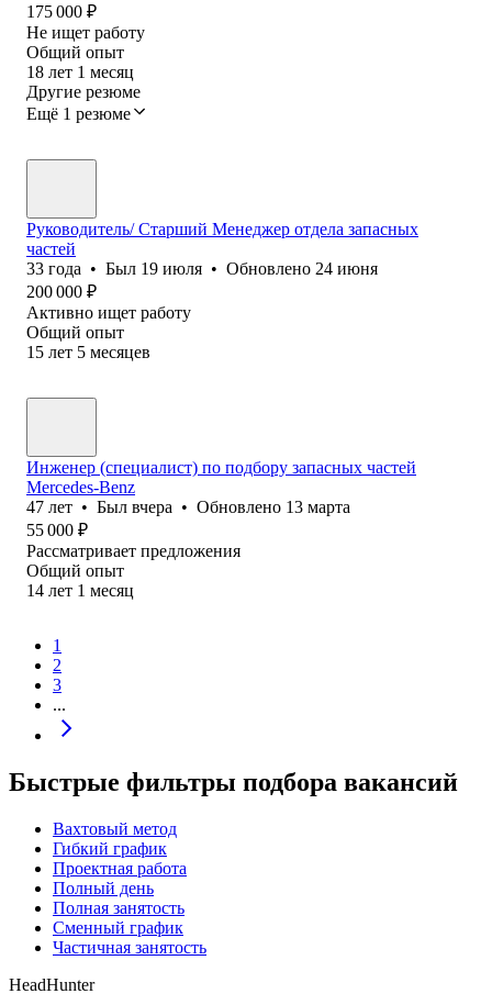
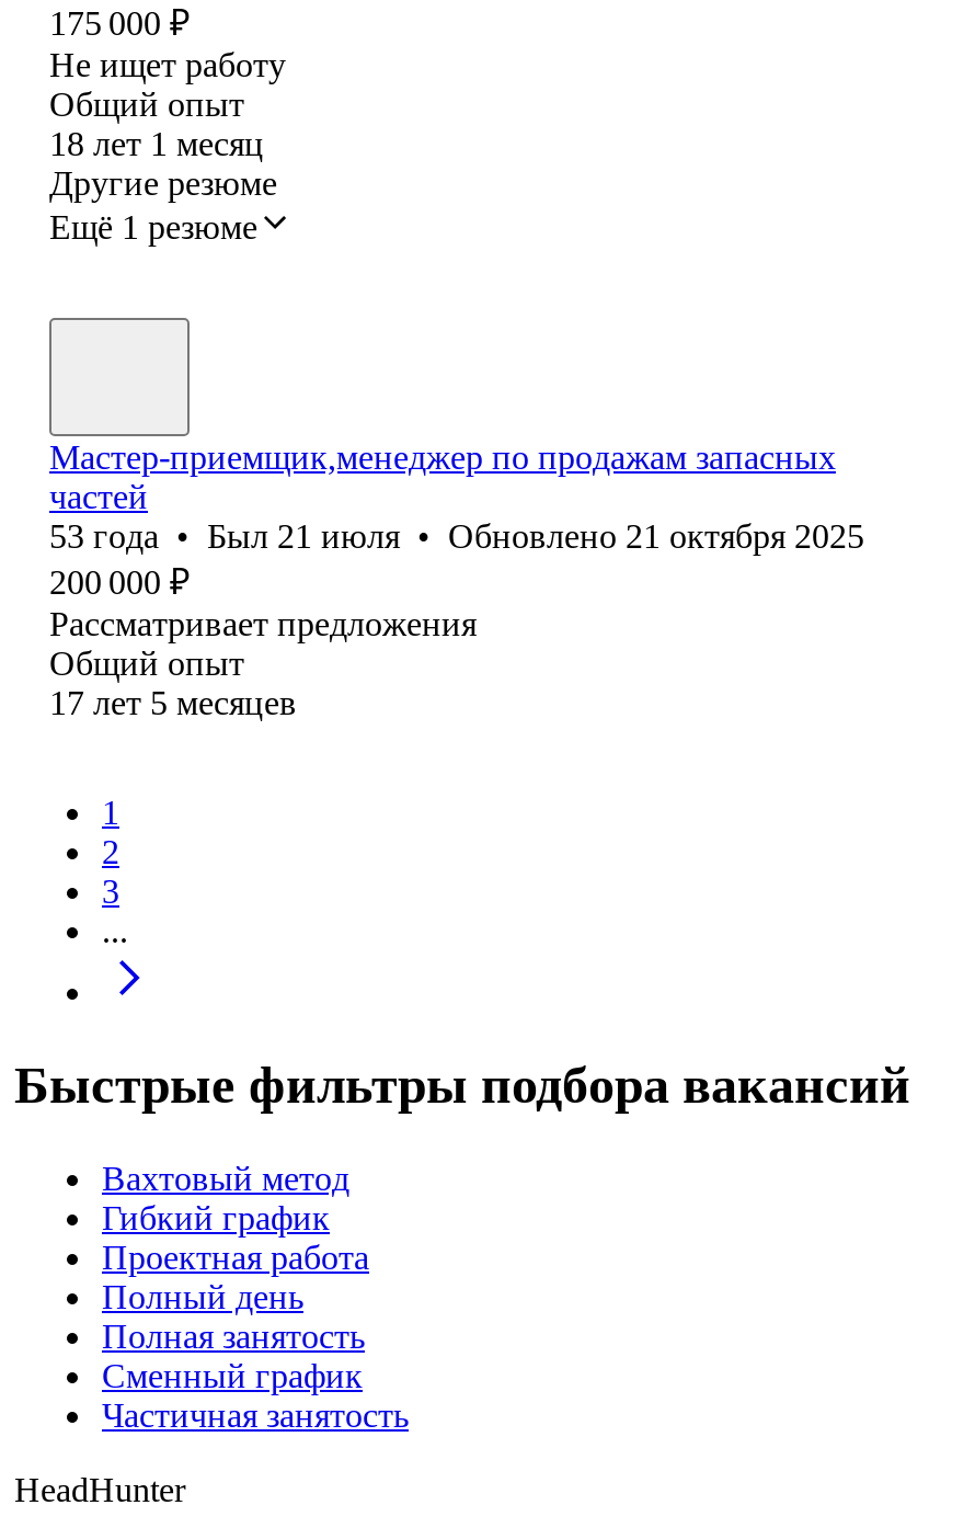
[26,220,418,238] Руководитель/ Старший Менеджер отдела запасных -> [49,438,836,475] Мастер-приемщик,менеджер по продажам запасных
[26,259,378,278] 33 года • Был 19 июля • Обновлено 24 июня -> [49,517,864,554] 53 года • Был 21 июля • Обновлено 21 октября 2025
[26,303,191,361] Активно ищет работу | Общий опыт | 15 лет 5 месяцев -> none
[26,458,416,539] Инженер (специалист) по подбору запасных частей | Mercedes-Benz | 47 лет • Был вчера • Обновлено 13 марта | 55 000 ₽ -> none
[26,581,134,600] 14 лет 1 месяц -> [49,684,297,721] 17 лет 5 месяцев

